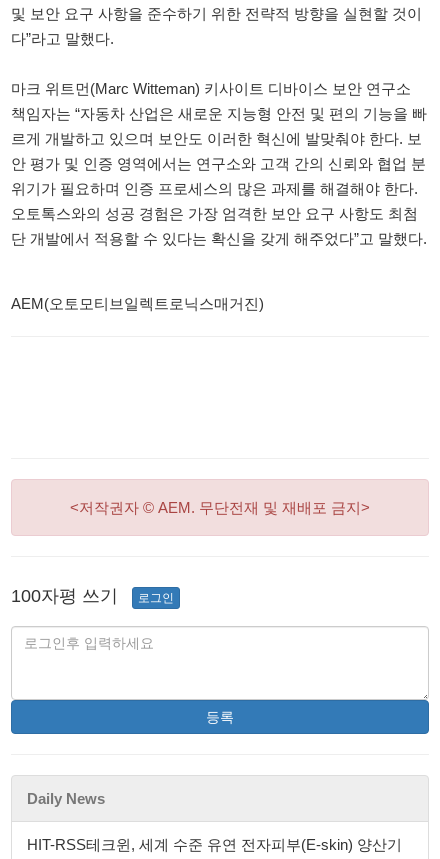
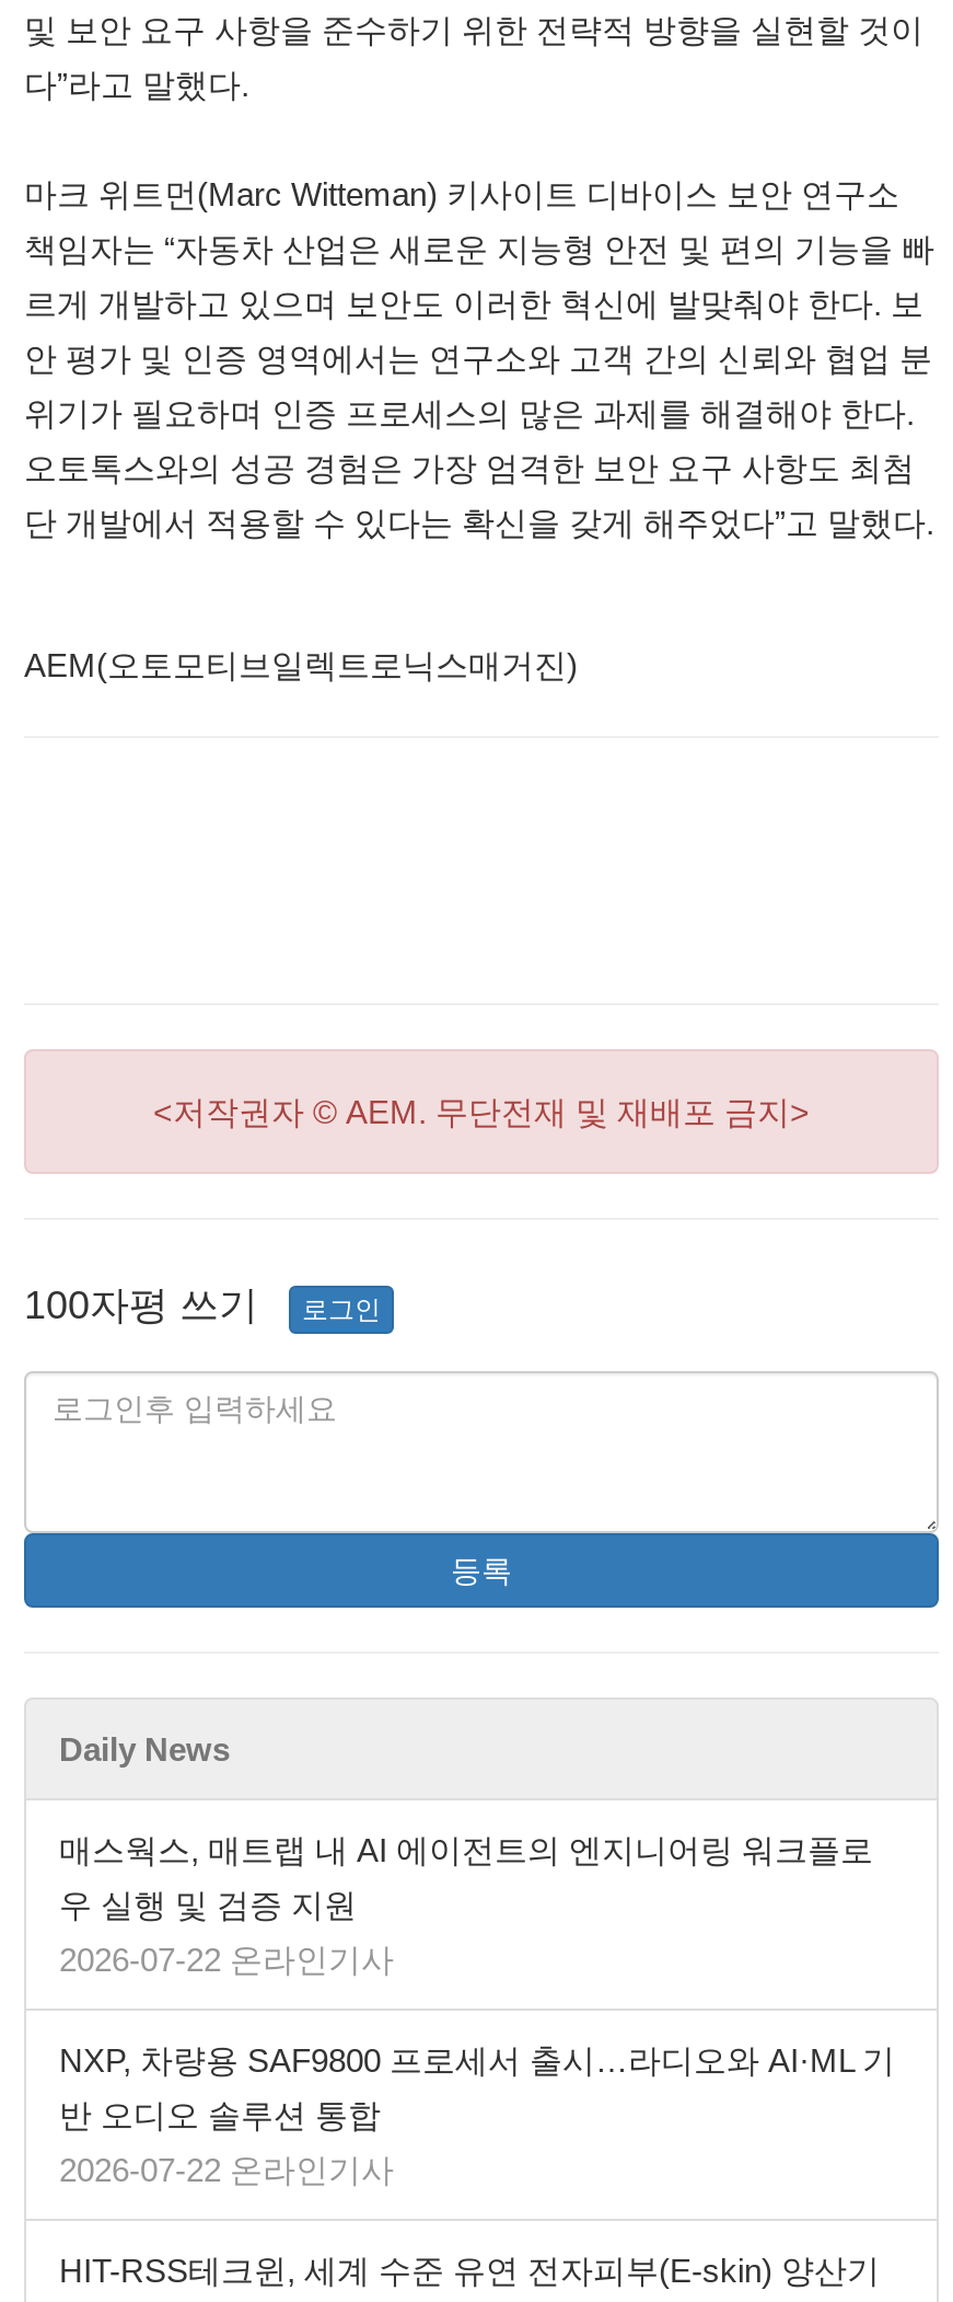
none -> [59,1831,895,2188] 매스웍스, 매트랩 내 AI 에이전트의 엔지니어링 워크플로 | 우 실행 및 검증 지원 | 2026-07-22 온라인기사 | NXP, 차량용 SAF9800 프로세서 출시…라디오와 AI·ML 기 | 반 오디오 솔루션 통합 | 2026-07-22 온라인기사

